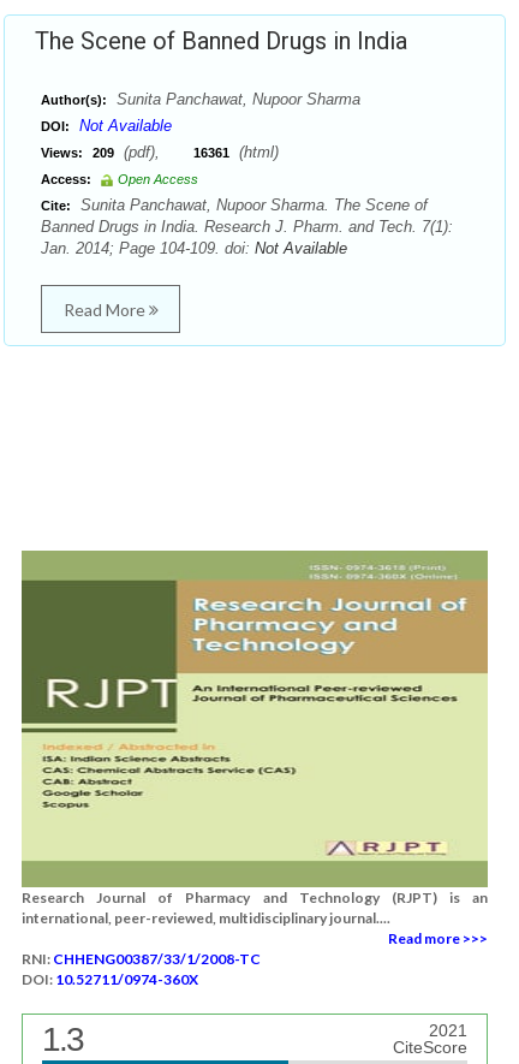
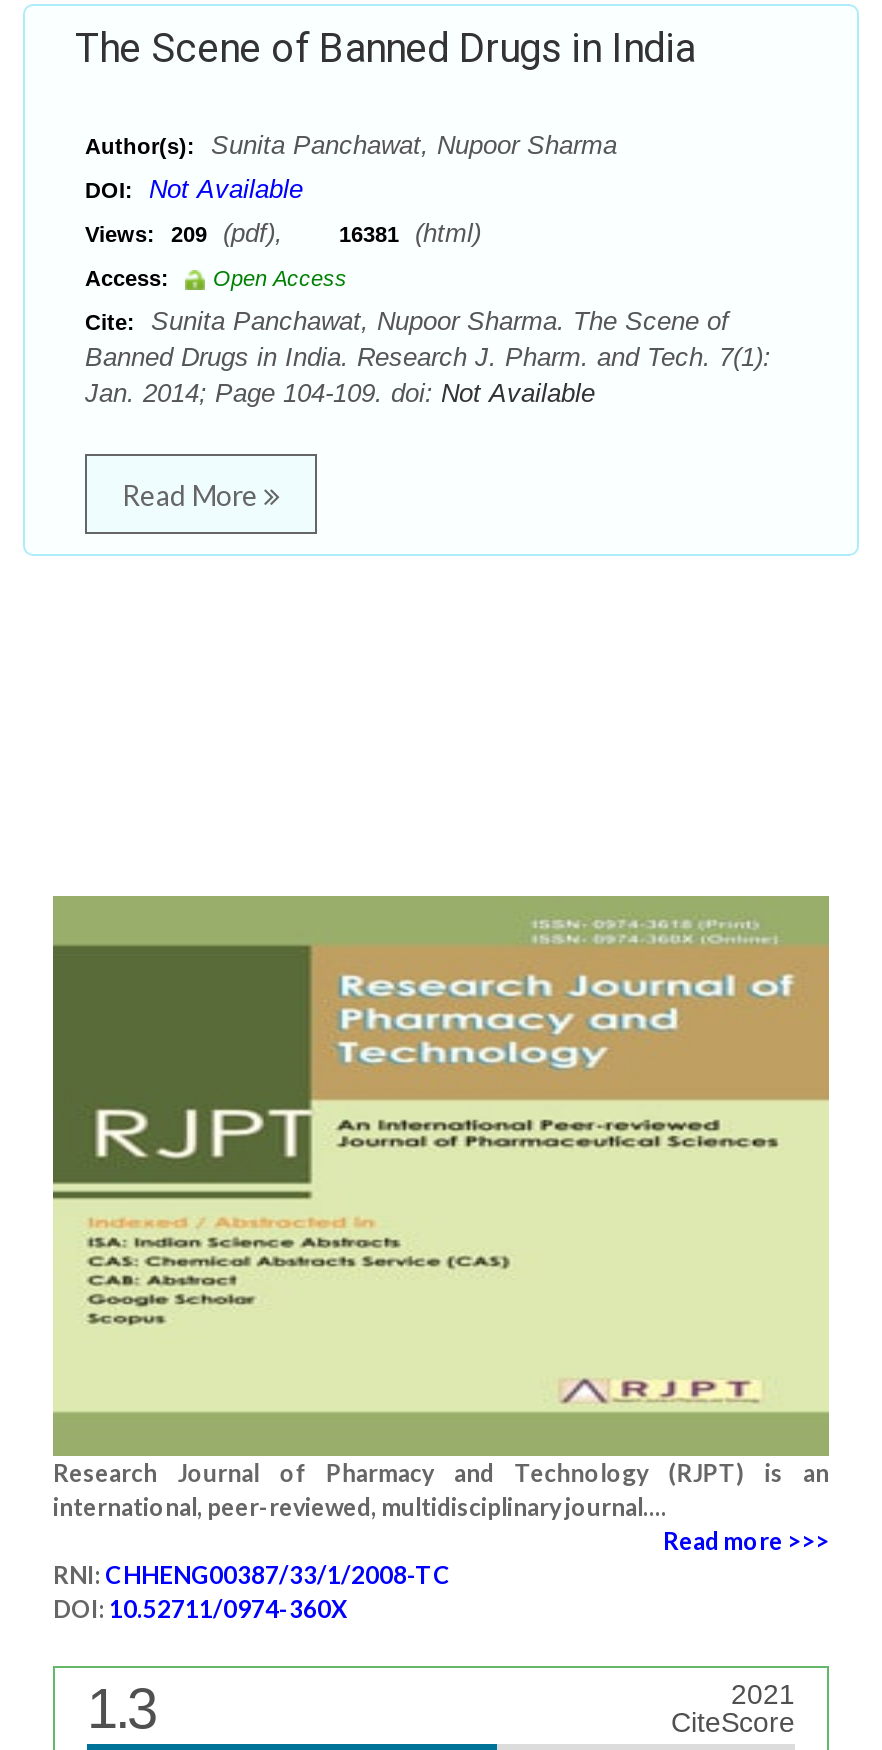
[41,143,279,161] Views: 209 (pdf), 16361 (html) -> [85,218,481,248] Views: 209 (pdf), 16381 (html)

